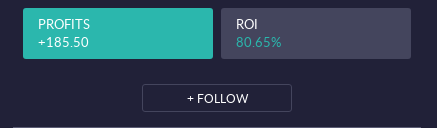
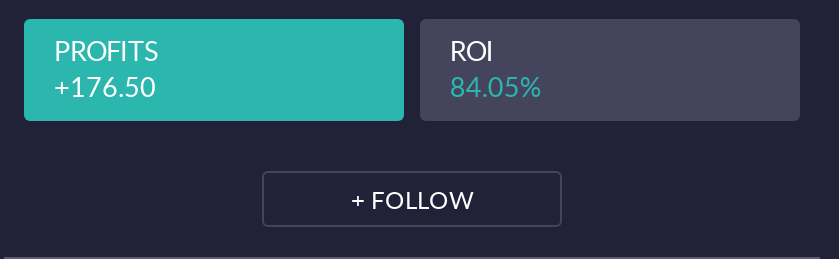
[38,33,89,51] +185.50 -> [54,69,156,105] +176.50
[236,33,281,51] 80.65% -> [450,69,540,105] 84.05%

